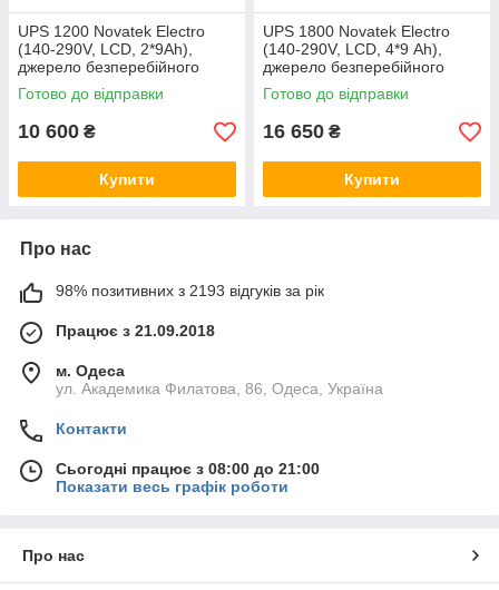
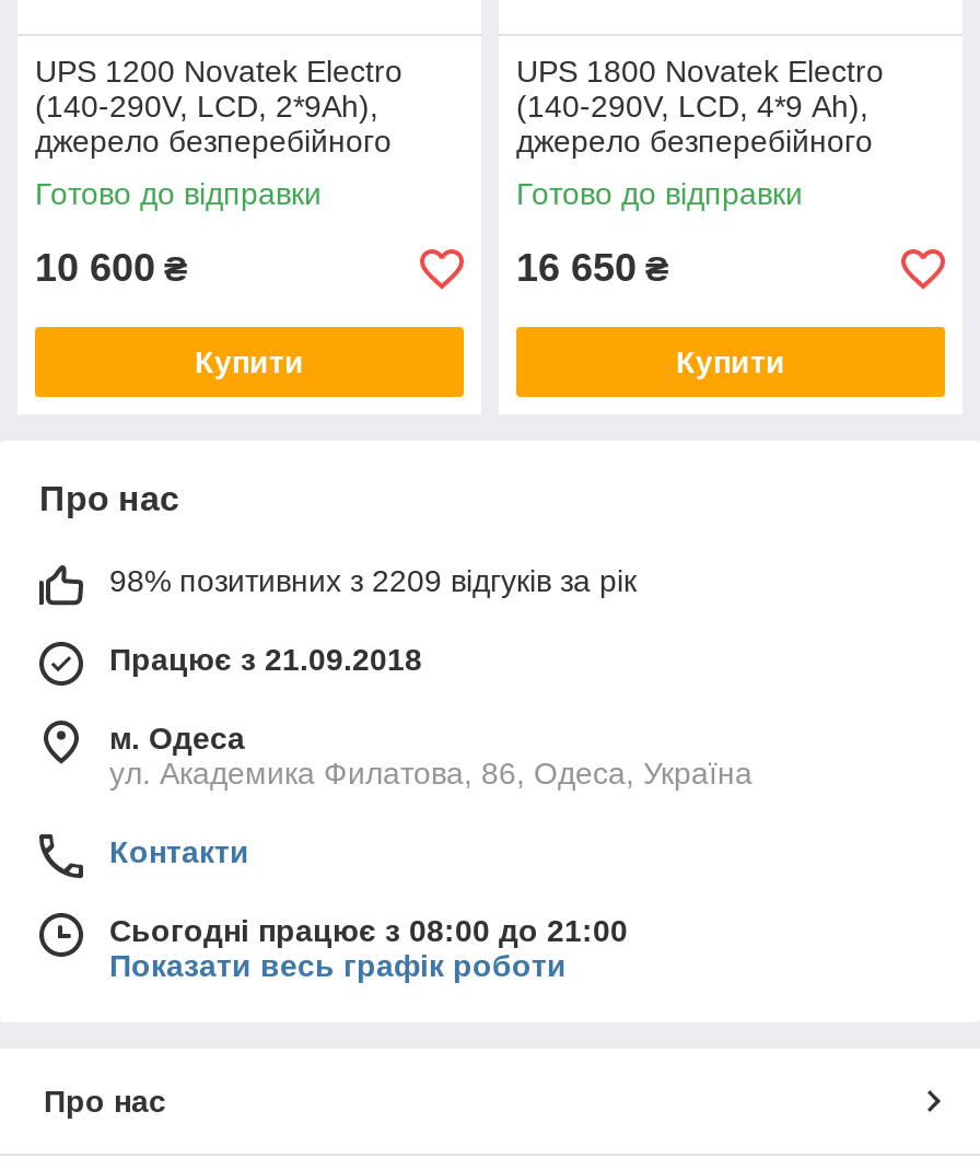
[56,282,324,299] 98% позитивних з 2193 відгуків за рік -> [109,563,637,598] 98% позитивних з 2209 відгуків за рік

